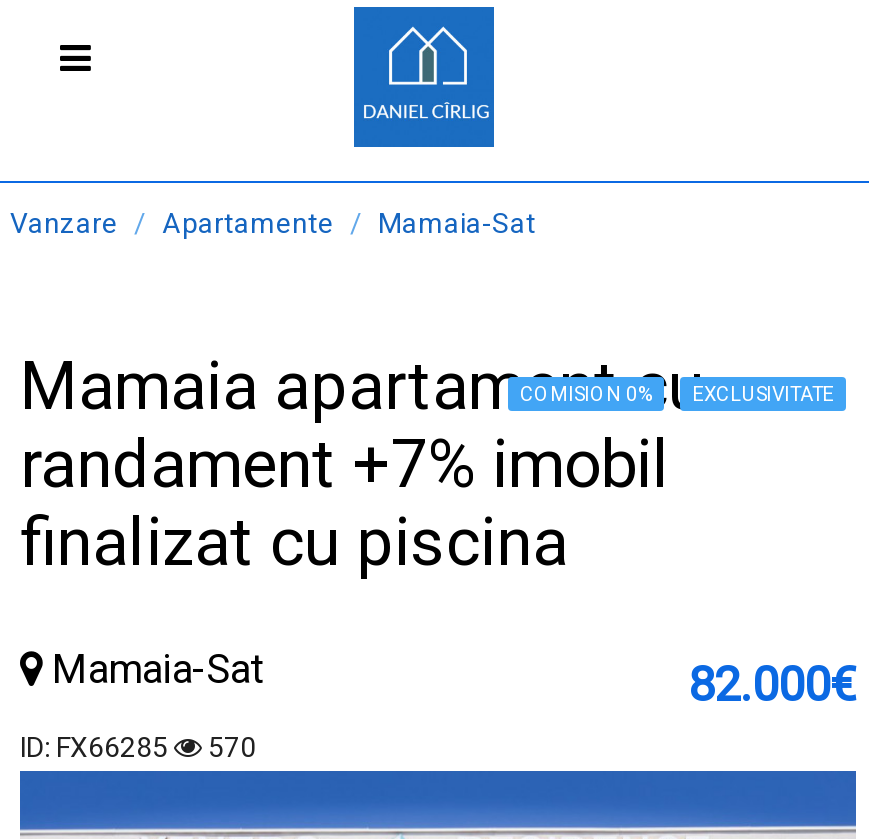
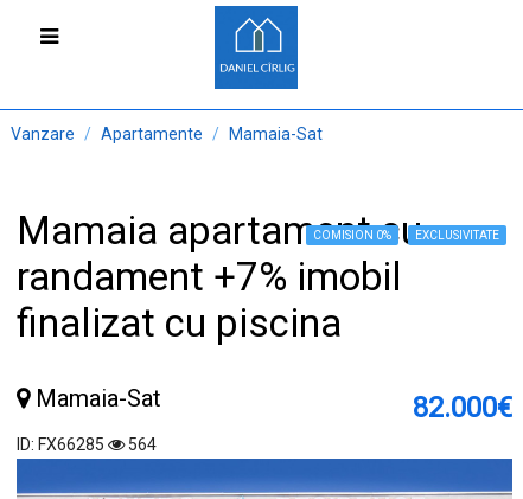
[20,731,256,763] ID: FX66285 570 -> [17,435,157,454] ID: FX66285 564

